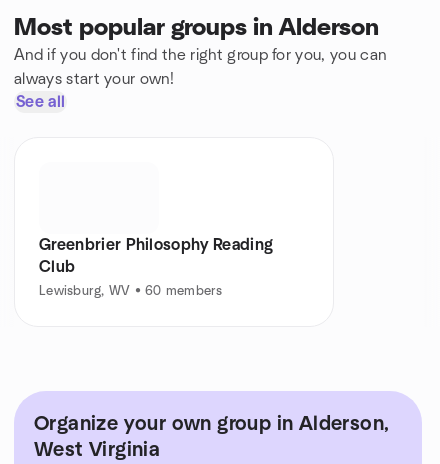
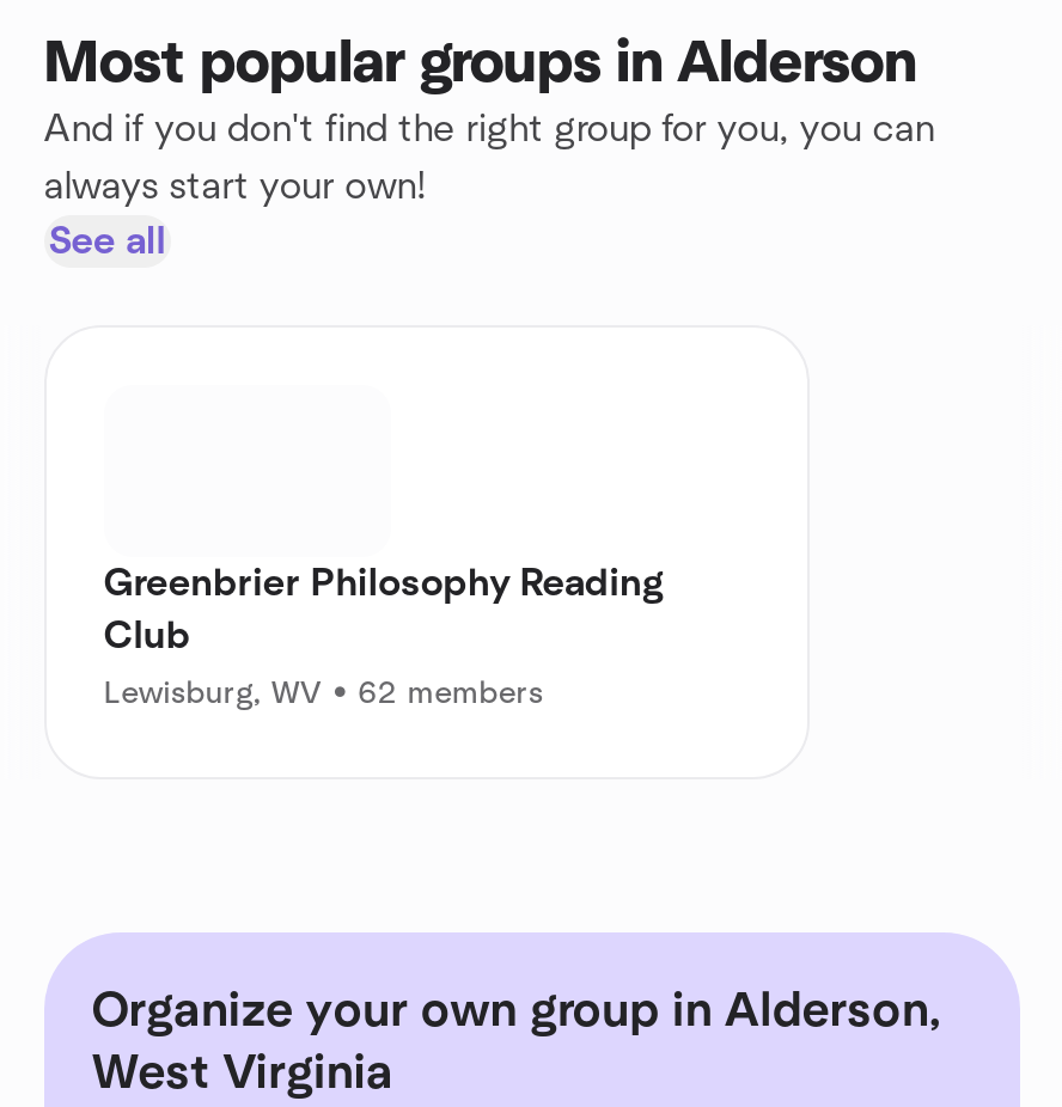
[39,285,223,298] Lewisburg, WV • 60 members -> [104,679,544,710] Lewisburg, WV • 62 members

